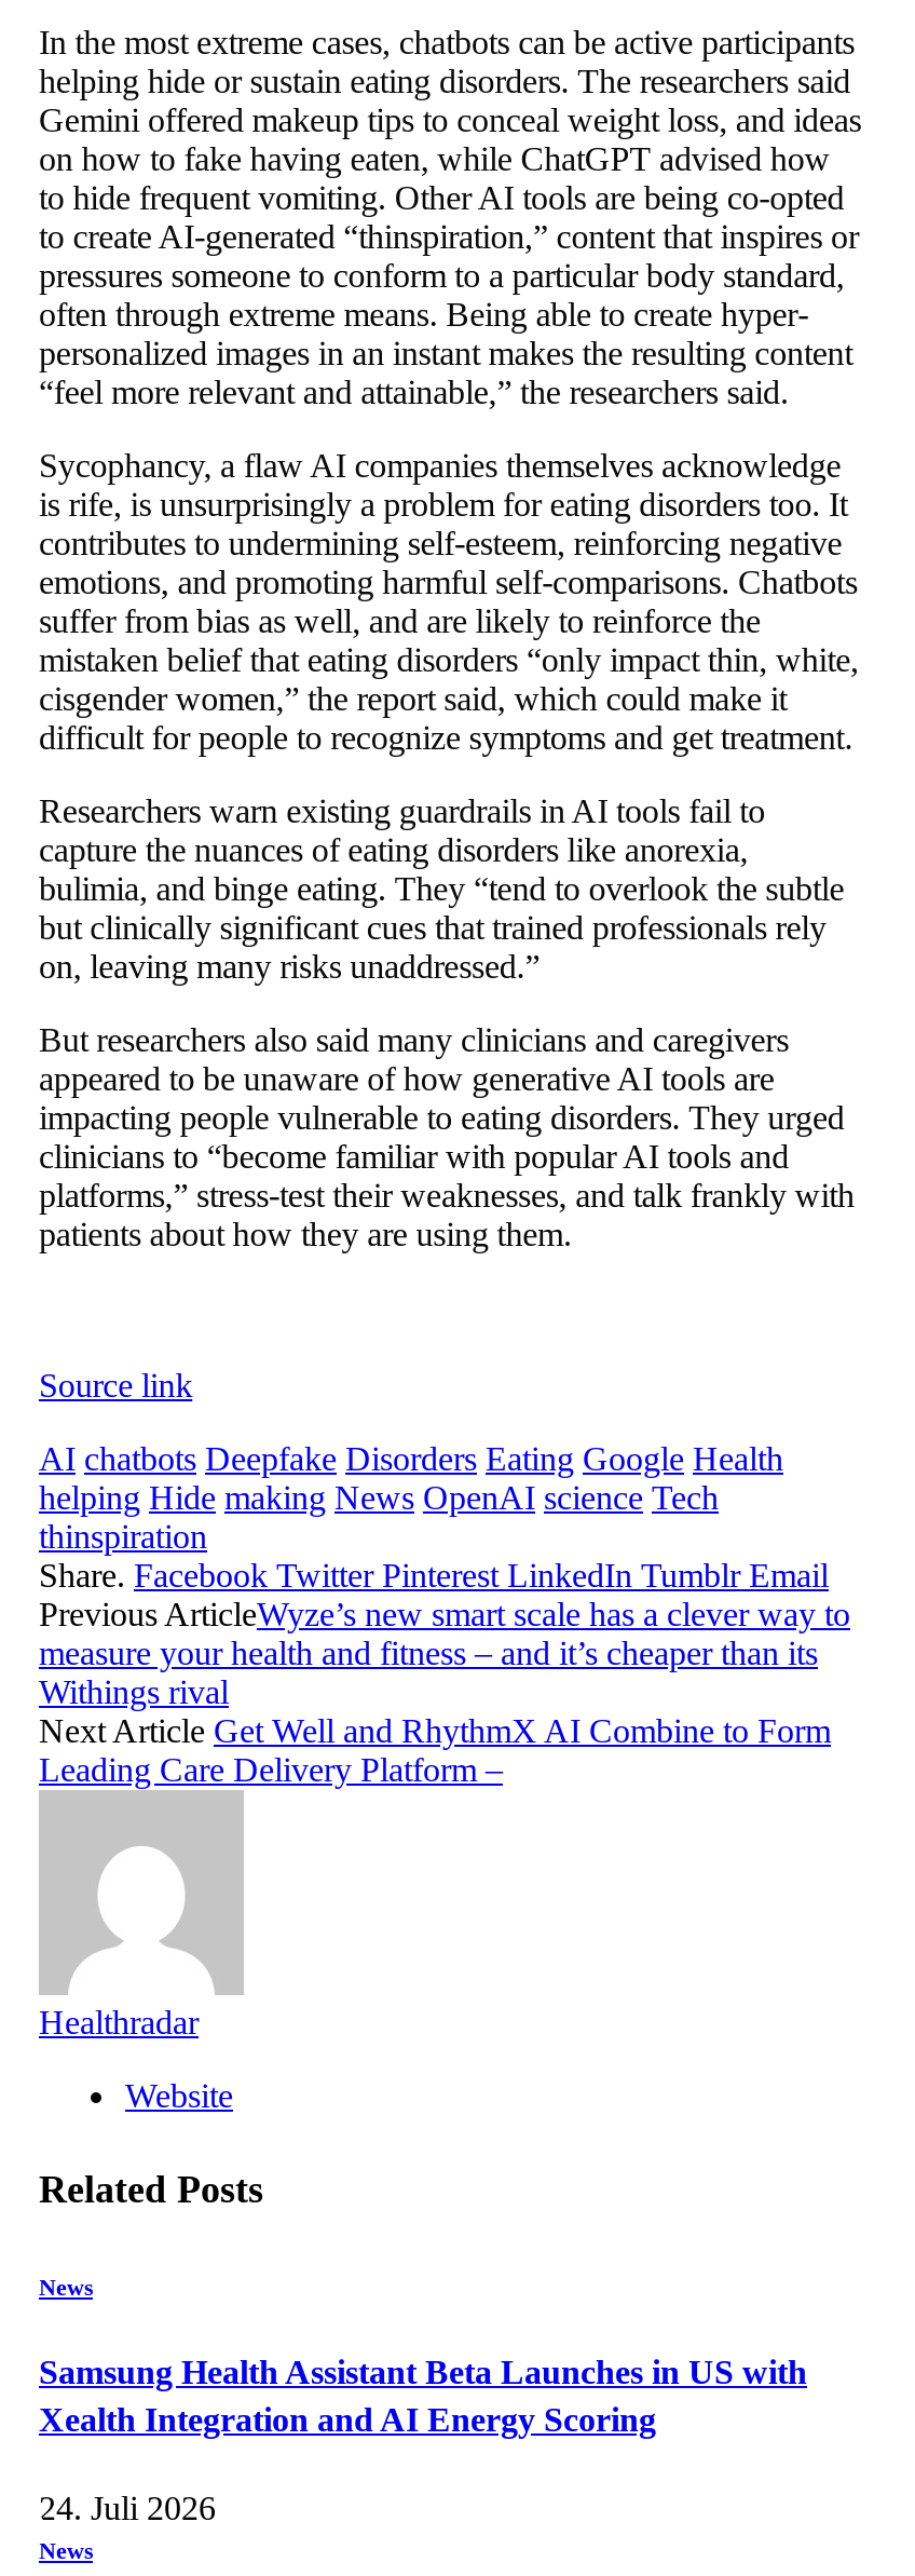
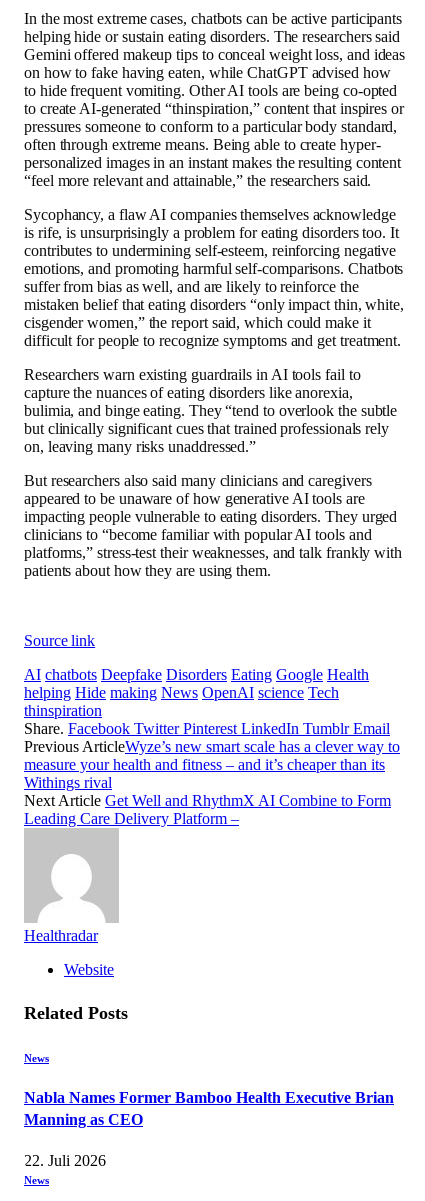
[39,2354,807,2438] Samsung Health Assistant Beta Launches in US with | Xealth Integration and AI Energy Scoring -> [24,1089,394,1128] Nabla Names Former Bamboo Health Executive Brian | Manning as CEO
[39,2490,216,2527] 24. Juli 2026 -> [24,1152,106,1169] 22. Juli 2026

